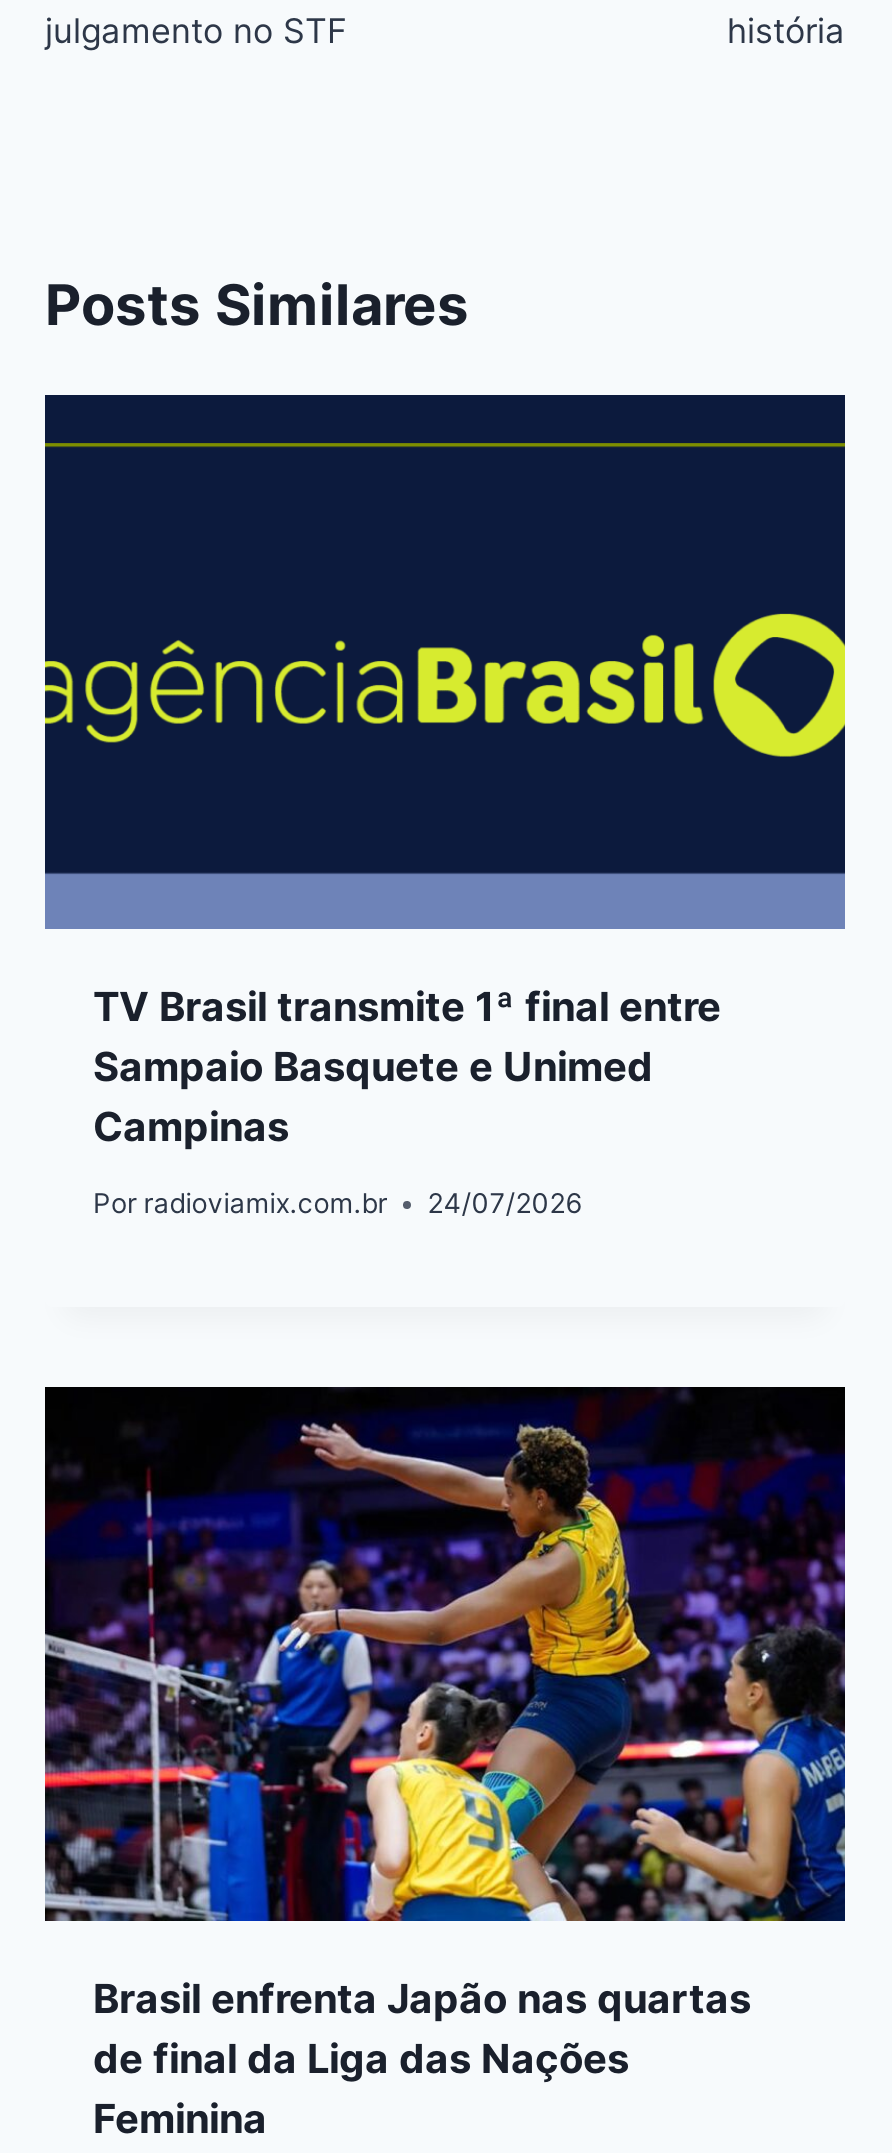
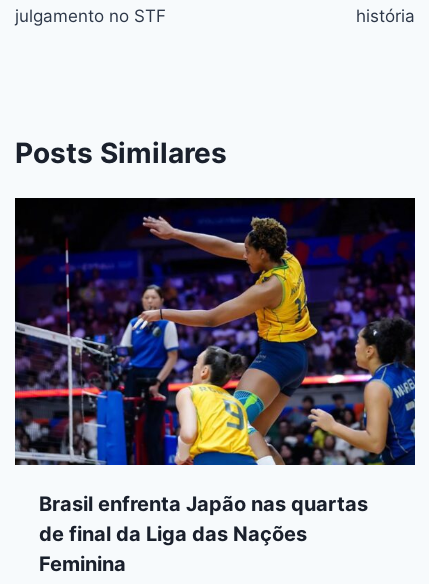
[43,395,847,1219] [image] | TV Brasil transmite 1ª final entre | Sampaio Basquete e Unimed | Campinas | Por radioviamix.com.br | 24/07/2026 -> none

